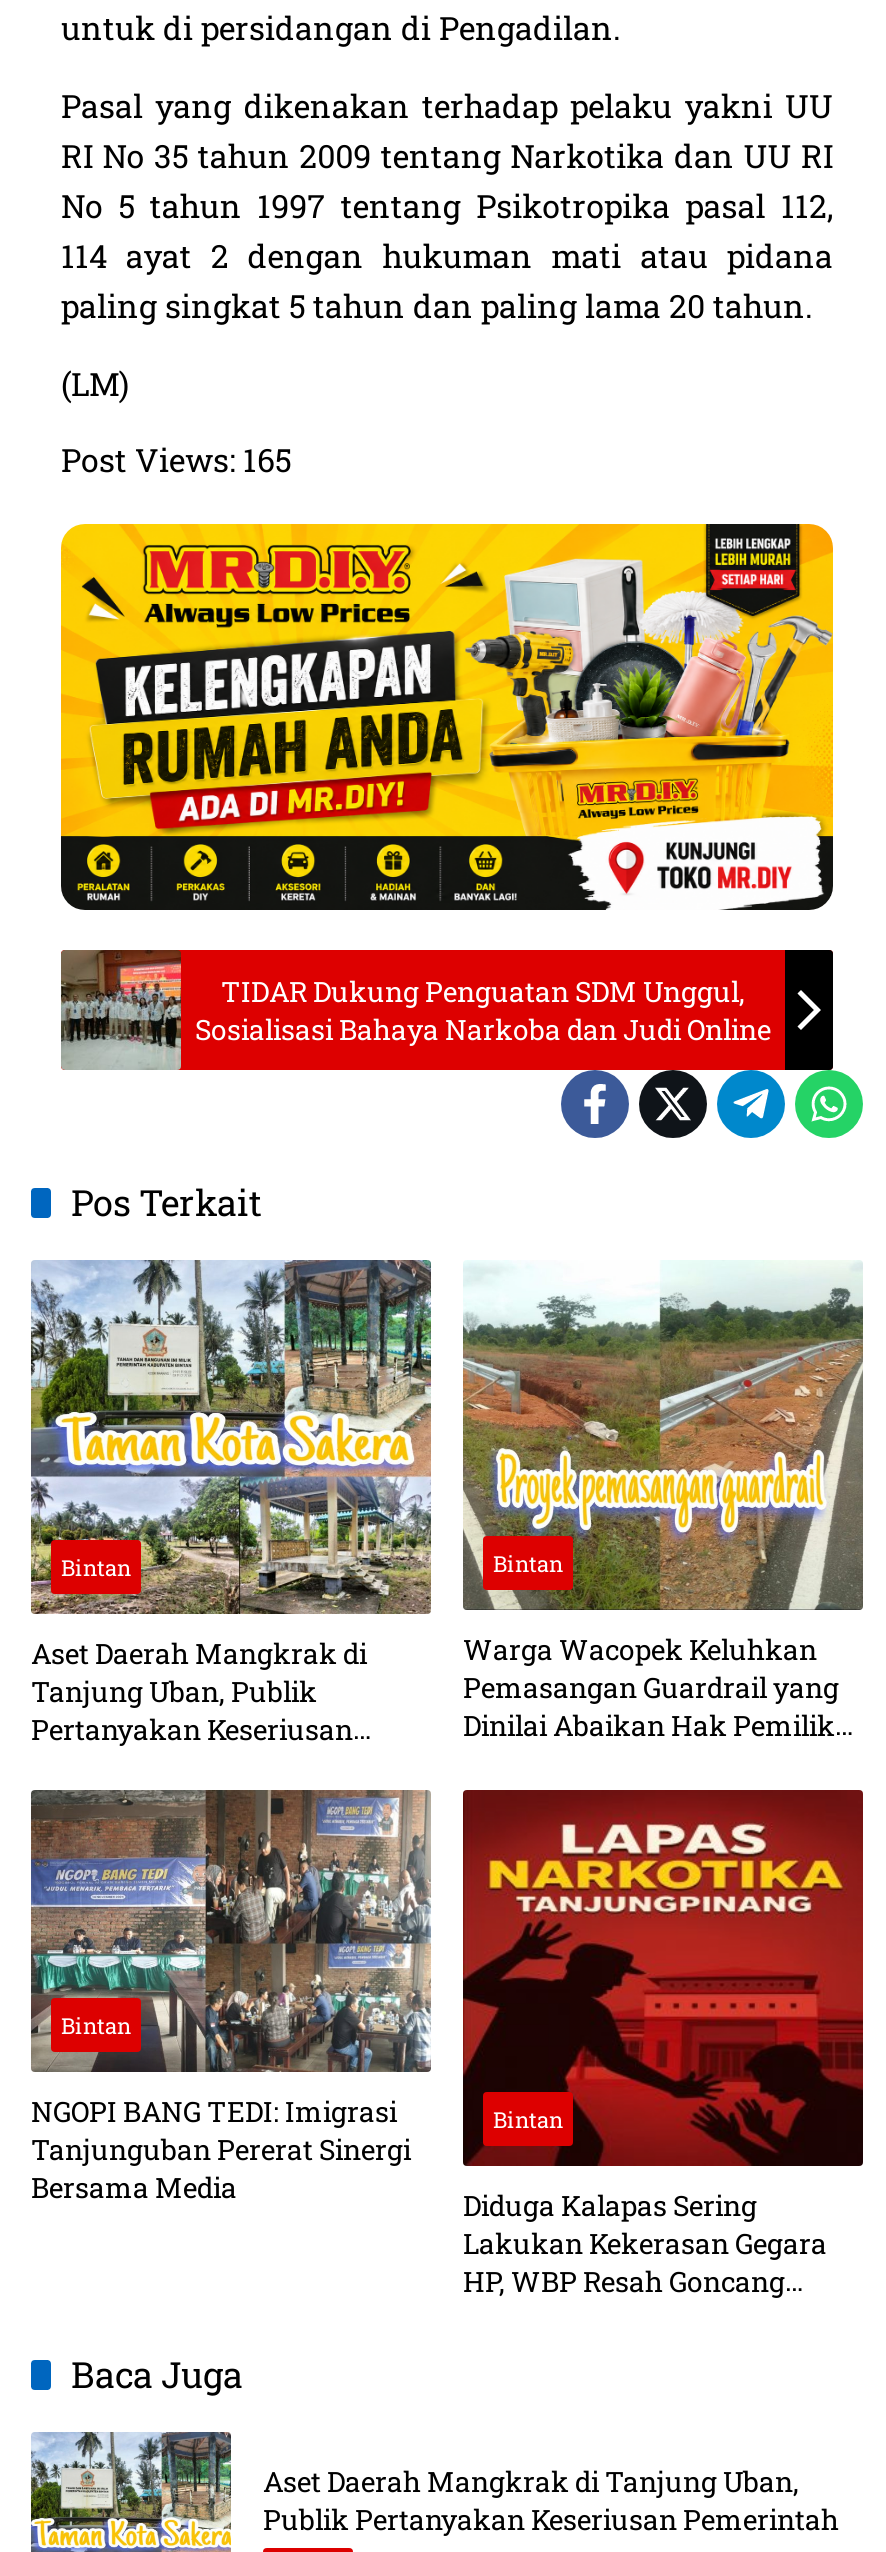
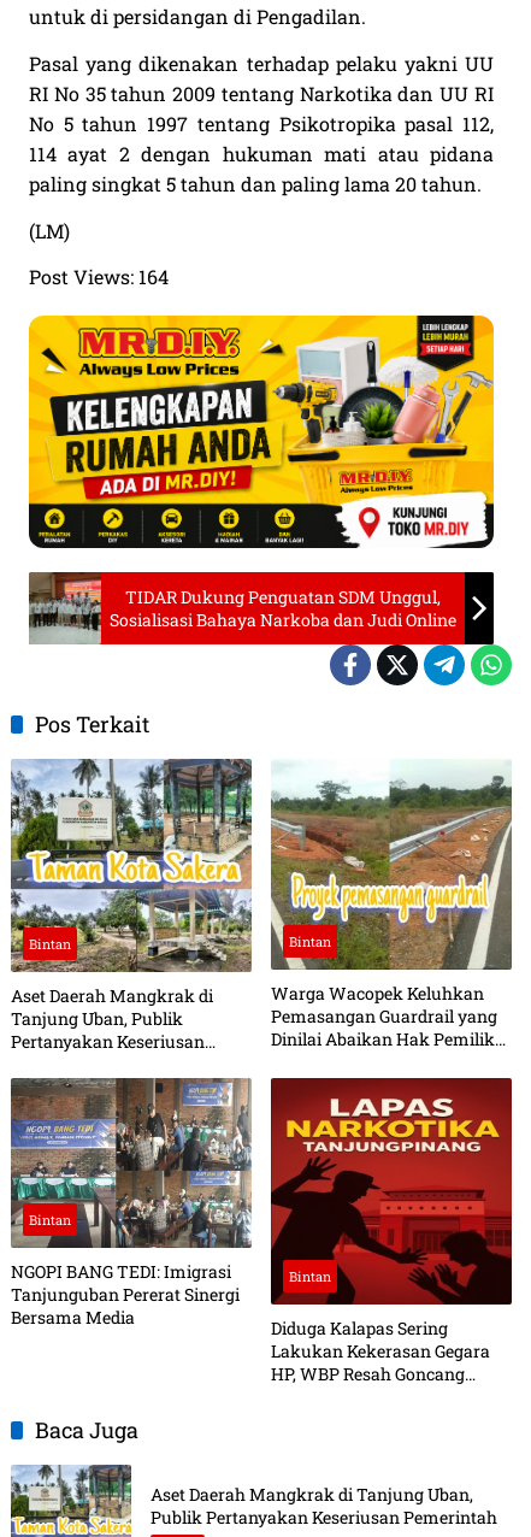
[61,438,291,480] Post Views: 165 -> [29,264,169,289] Post Views: 164

